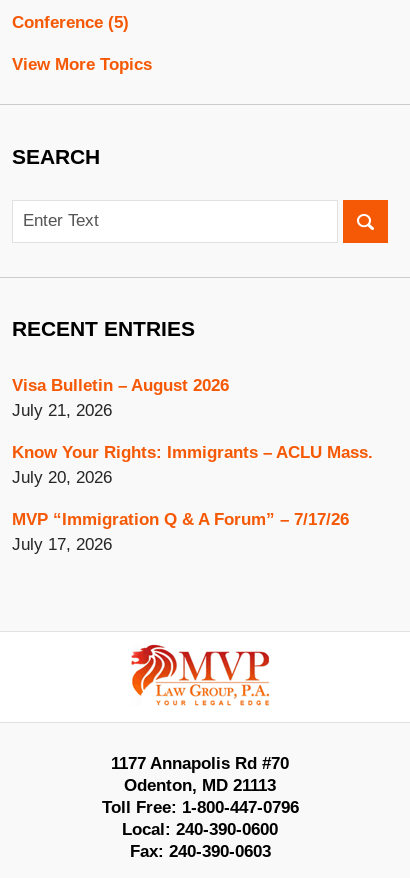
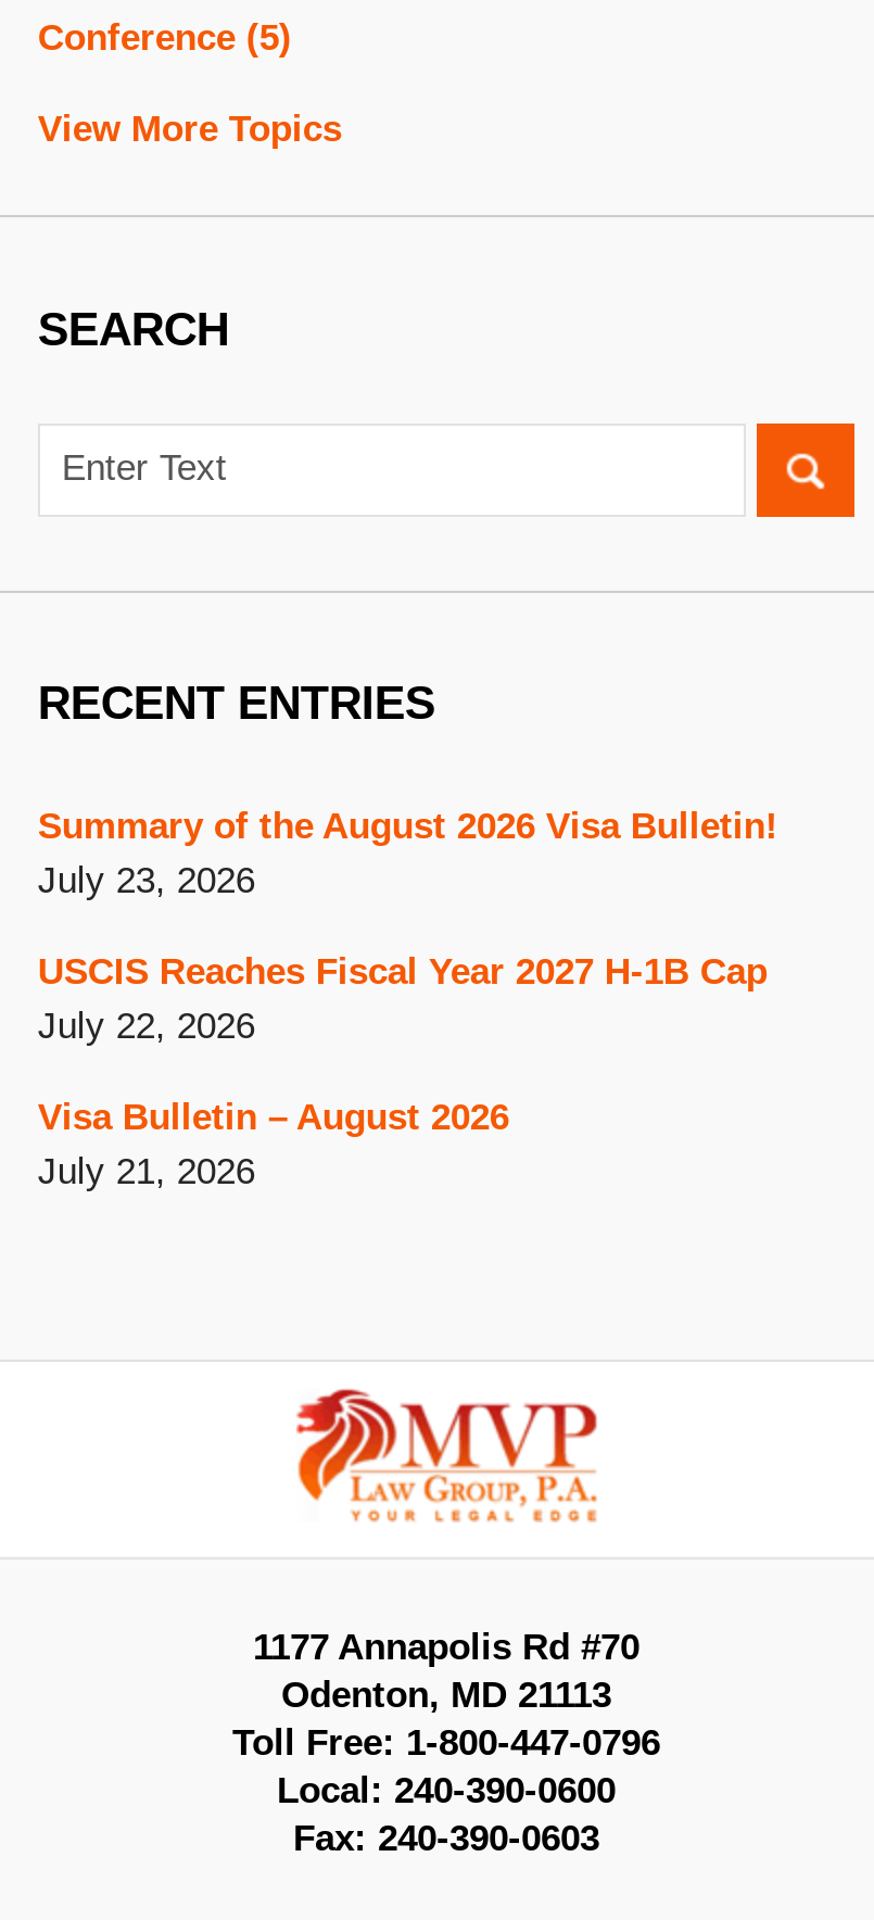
none -> [38,806,778,1047] Summary of the August 2026 Visa Bulletin! | July 23, 2026 | USCIS Reaches Fiscal Year 2027 H-1B Cap | July 22, 2026
moved [12,376,229,420] -> [38,1097,509,1192]: Visa Bulletin – August 2026 | July 21, 2026
[12,443,373,554] Know Your Rights: Immigrants – ACLU Mass. | July 20, 2026 | MVP “Immigration Q & A Forum” – 7/17/26 | July 17, 2026 -> none

